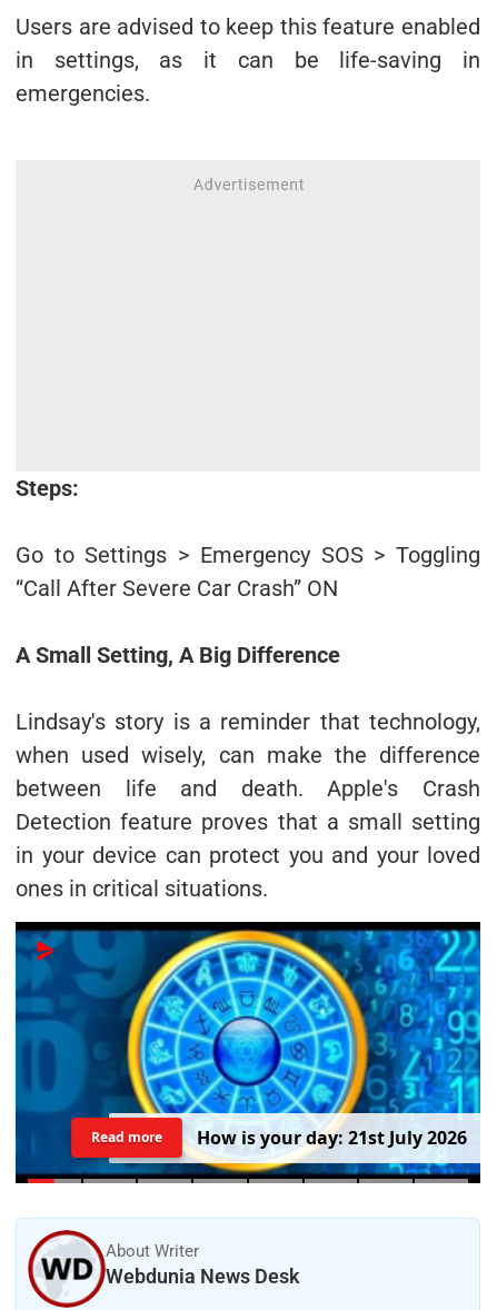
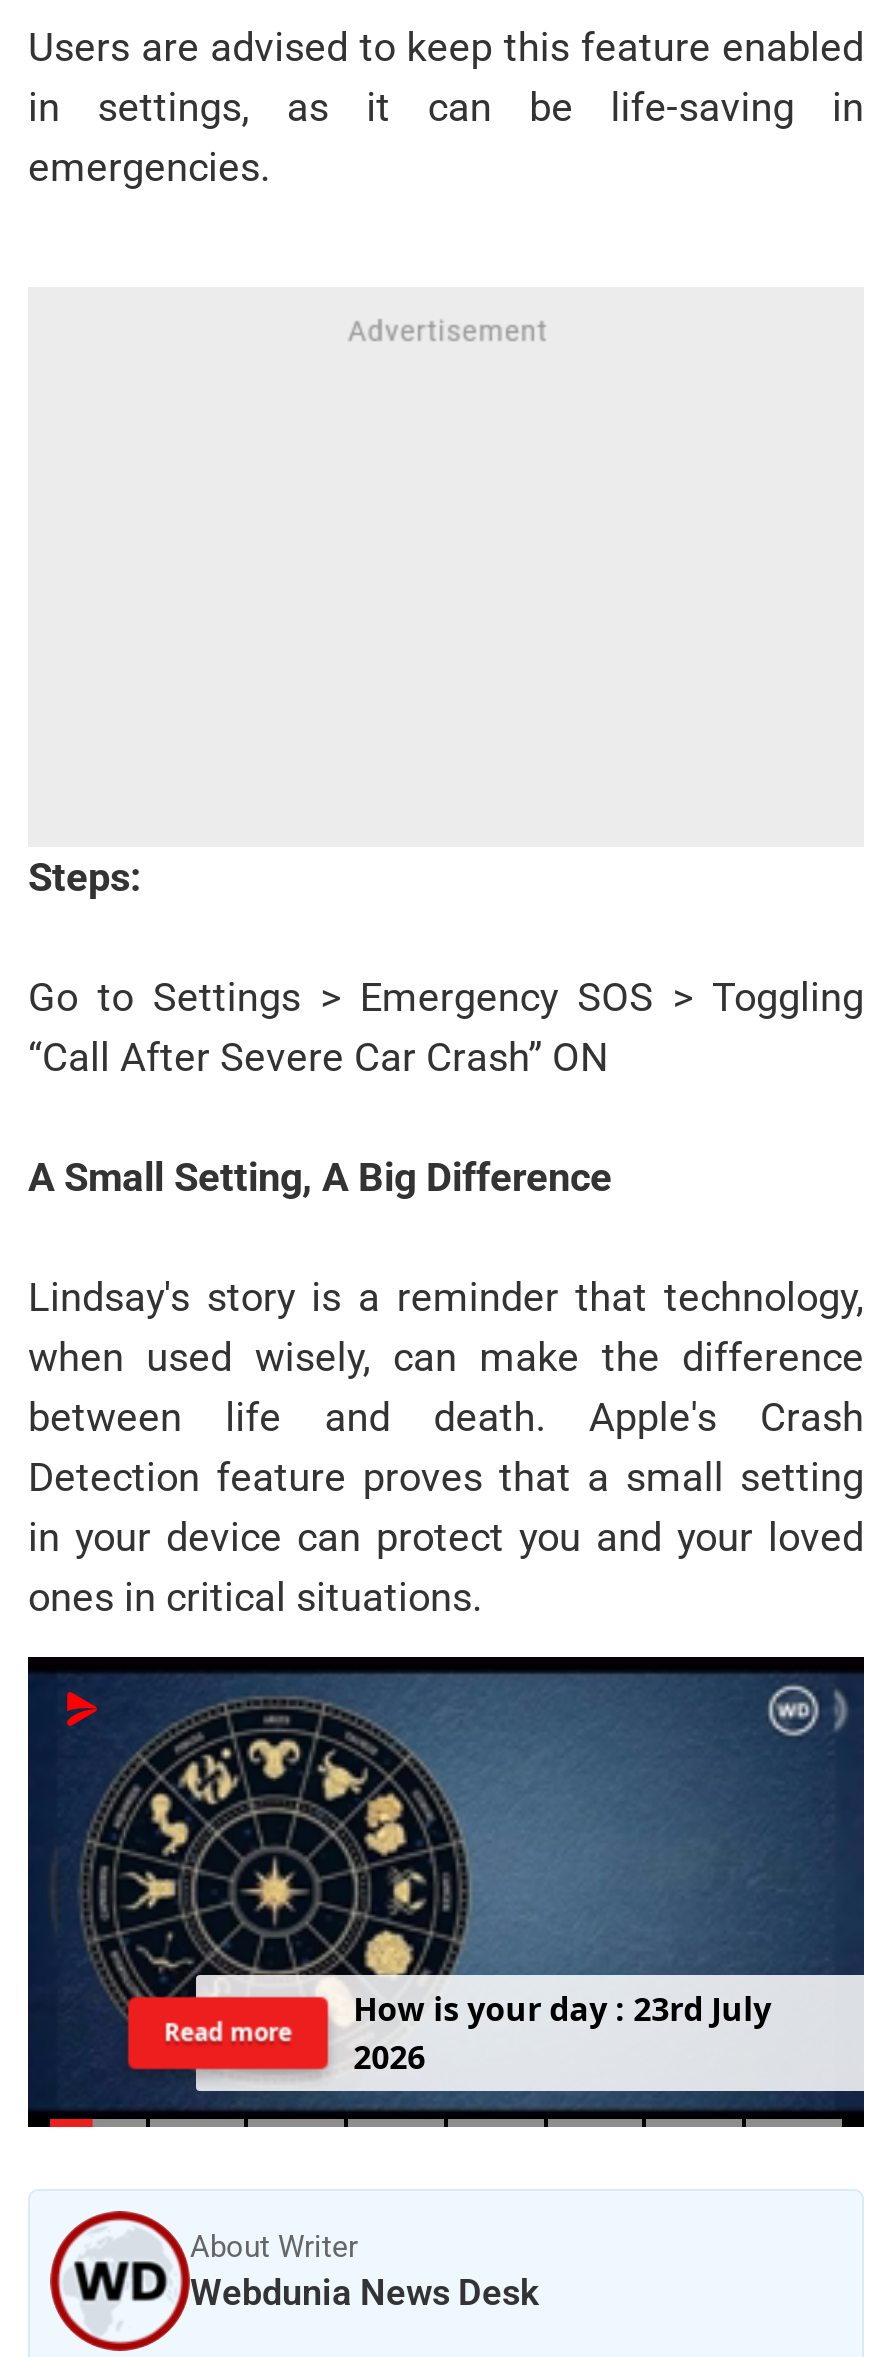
[16,930,481,1183] [image] | How i s your day: 21st J uly 2026 -> [28,1671,866,2127] [image] | How i s your day : 23rd J uly | 2026

